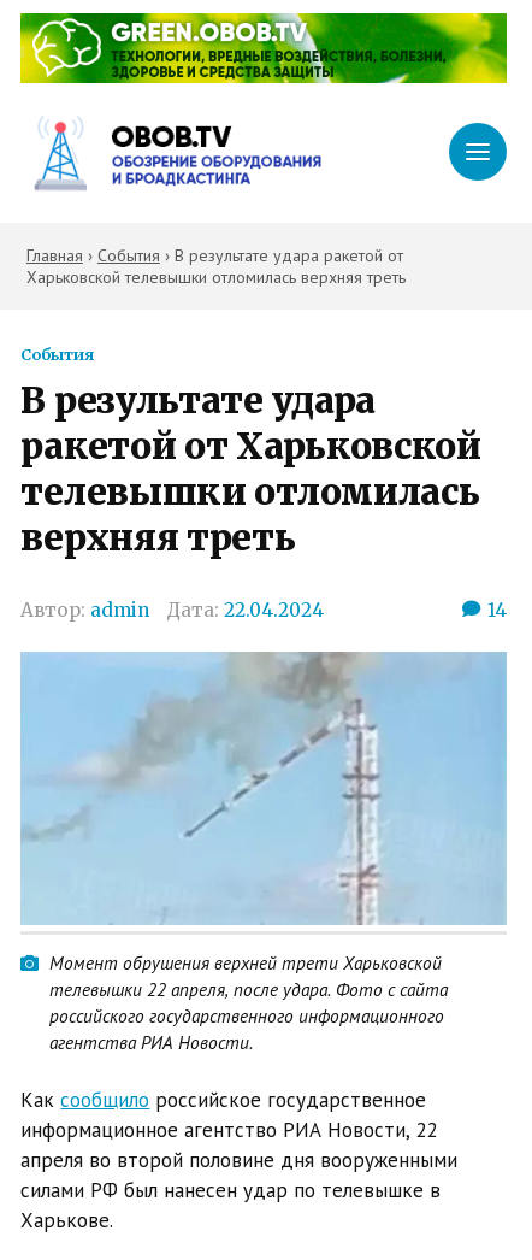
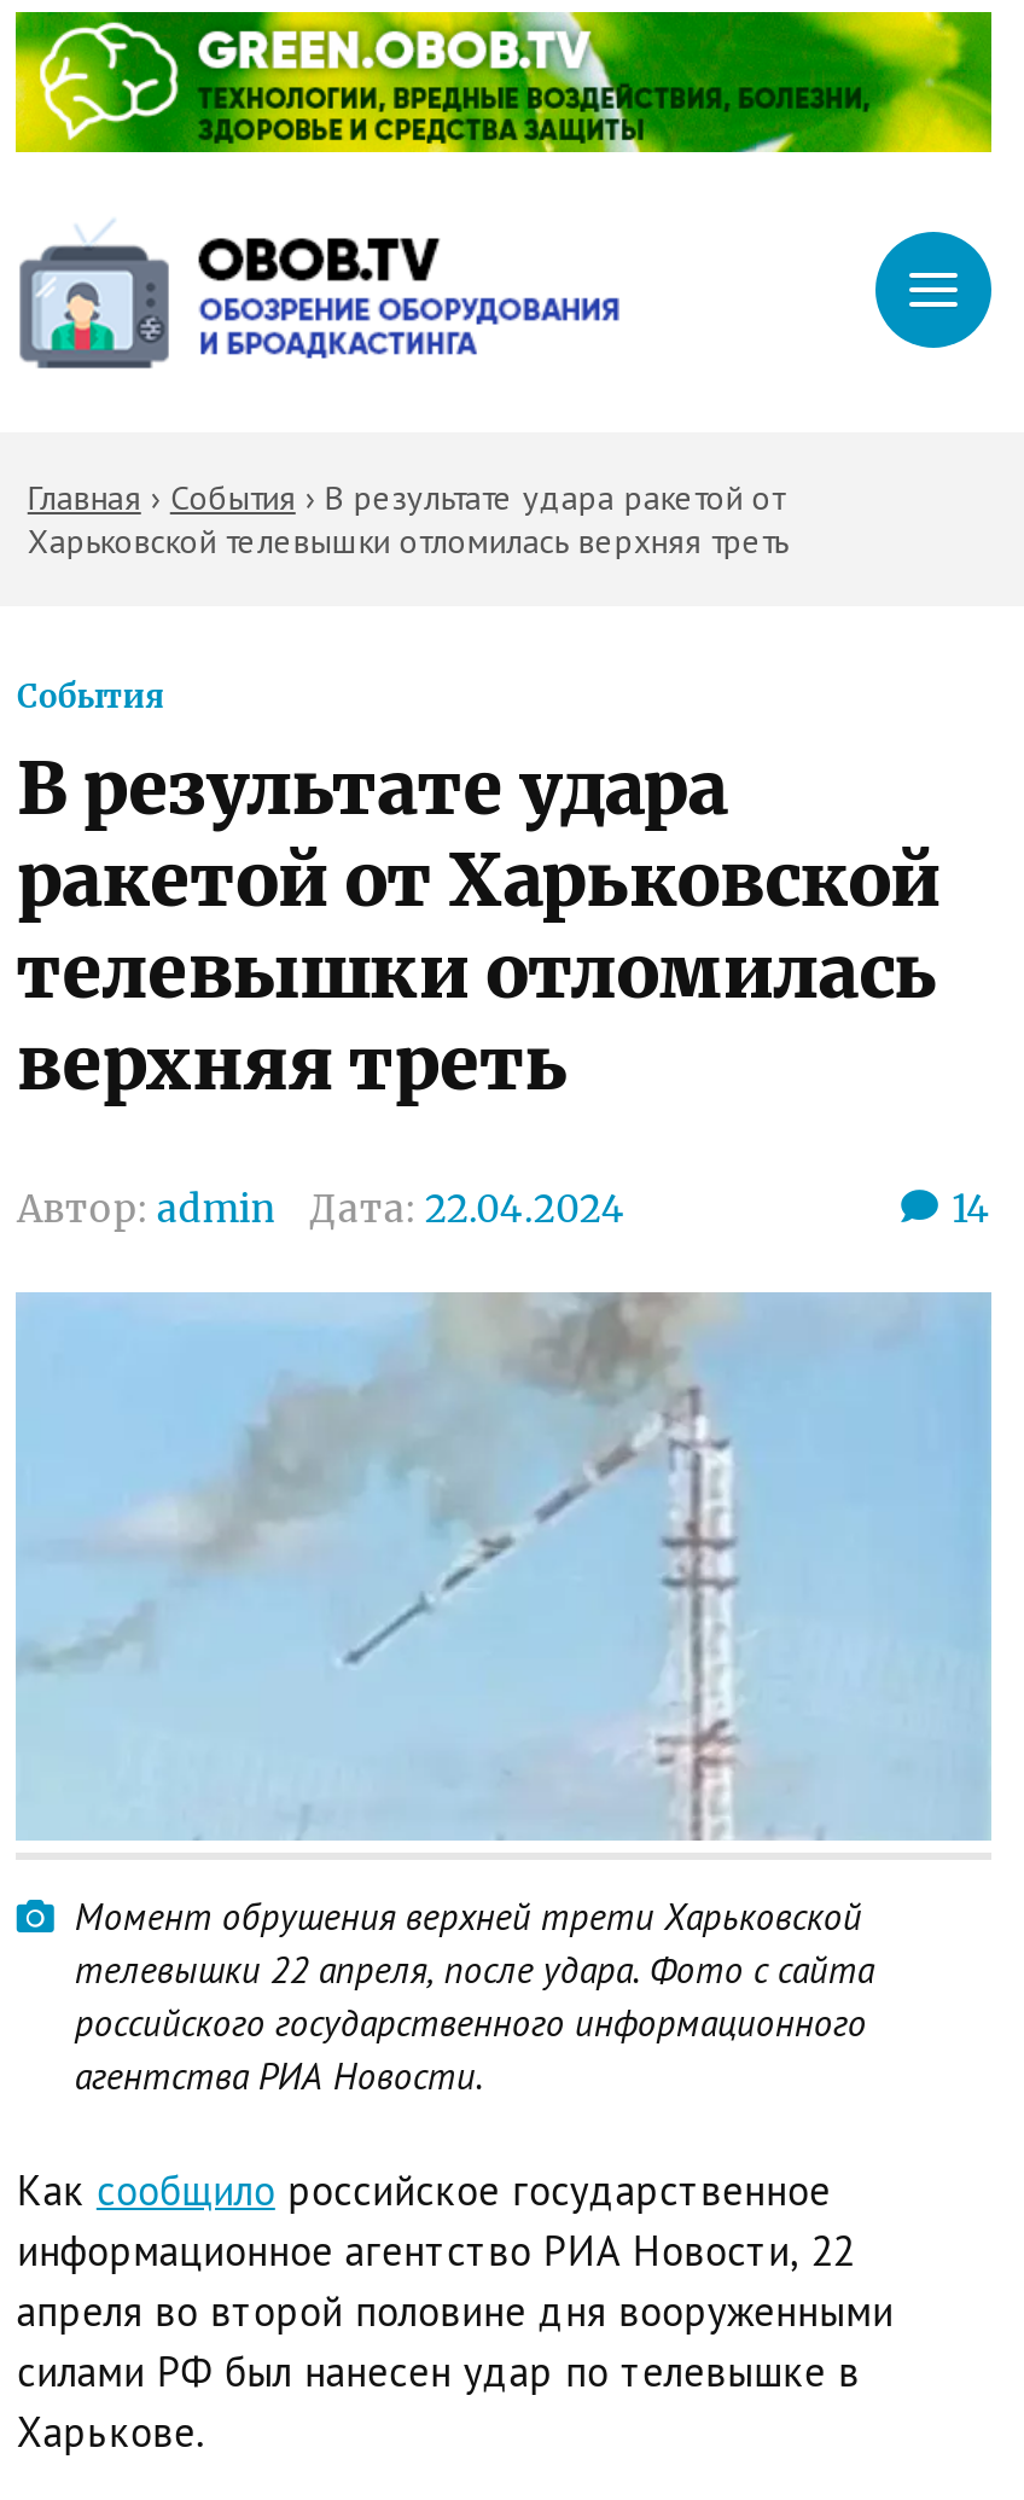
[23,120,96,190] [image] -> [18,229,170,370] [image]

